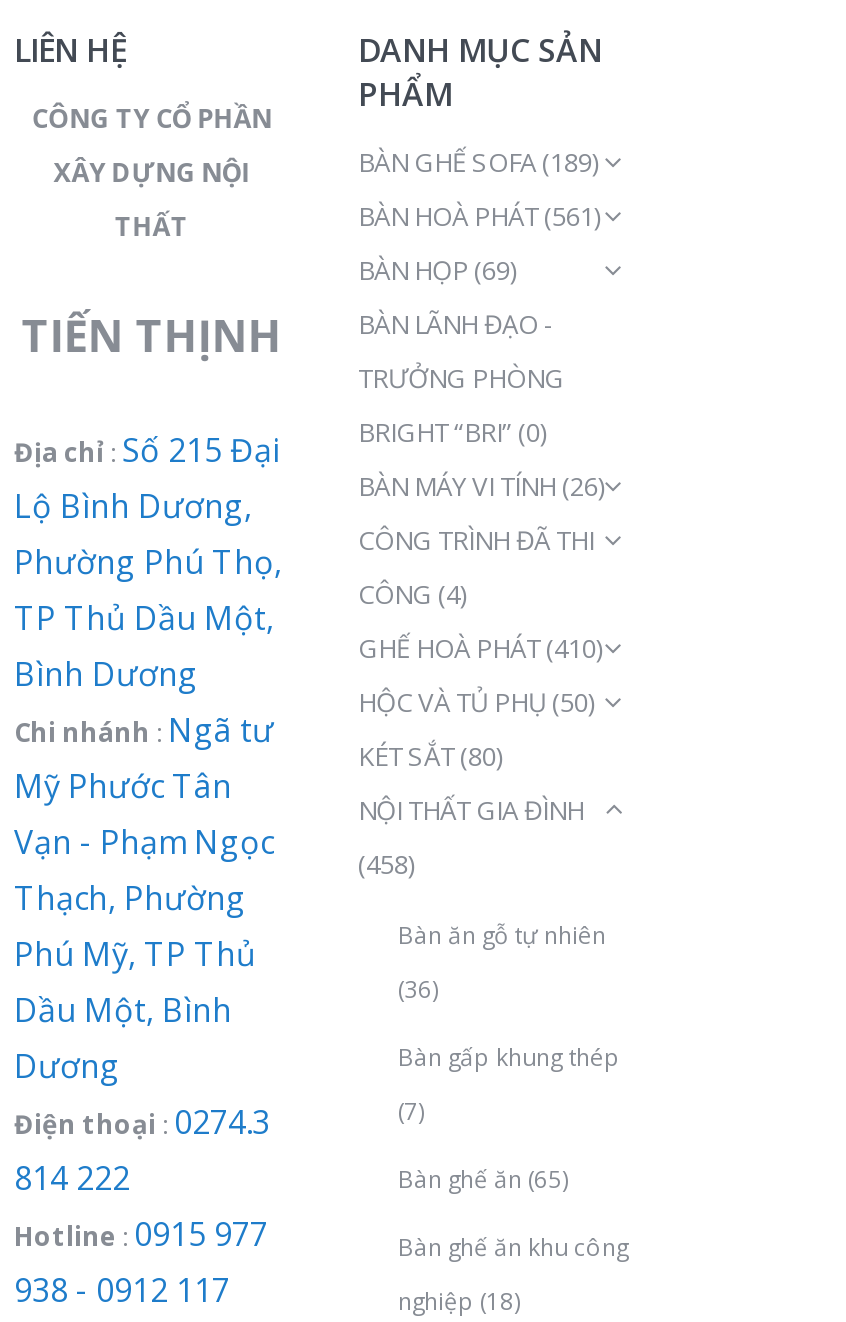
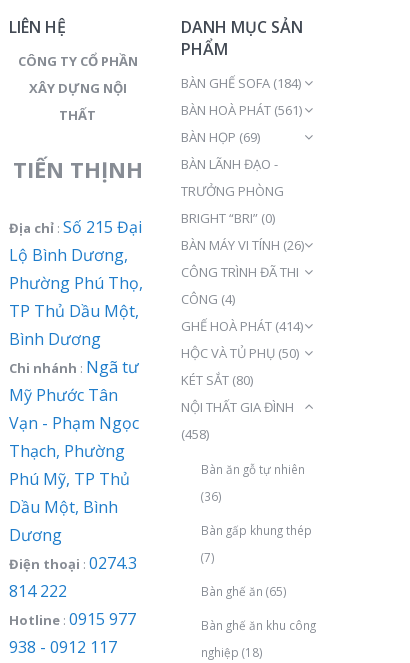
[358,144,598,180] BÀN GHẾ SOFA (189) -> [181,74,301,92] BÀN GHẾ SOFA (184)
[358,630,602,666] GHẾ HOÀ PHÁT (410) -> [181,317,303,335] GHẾ HOÀ PHÁT (414)

